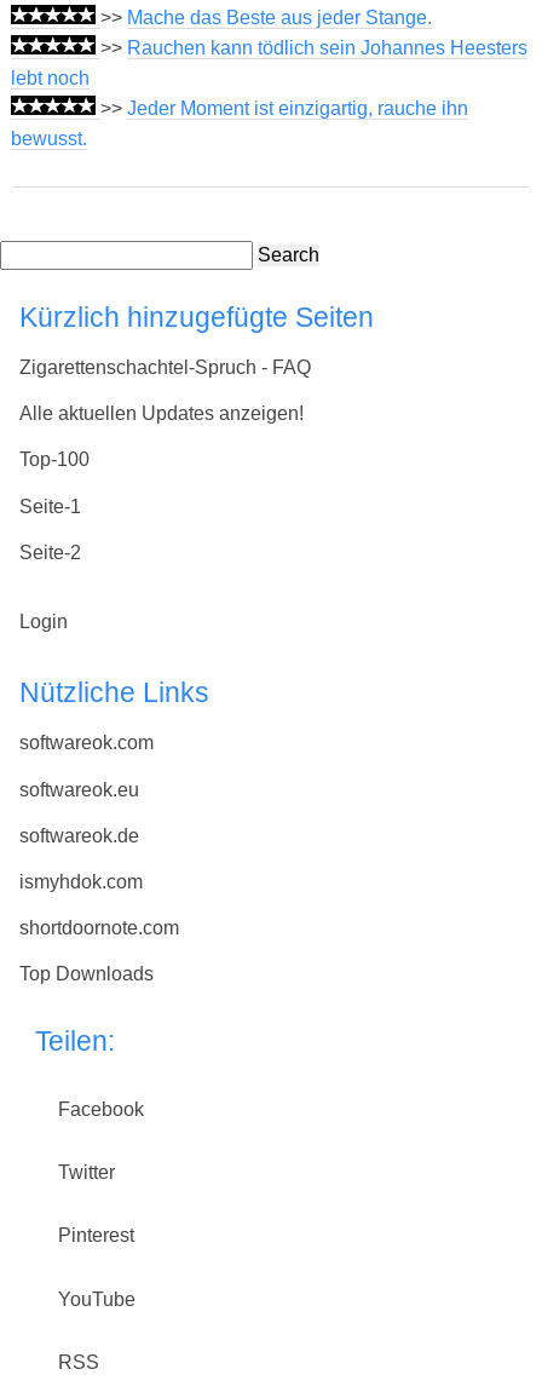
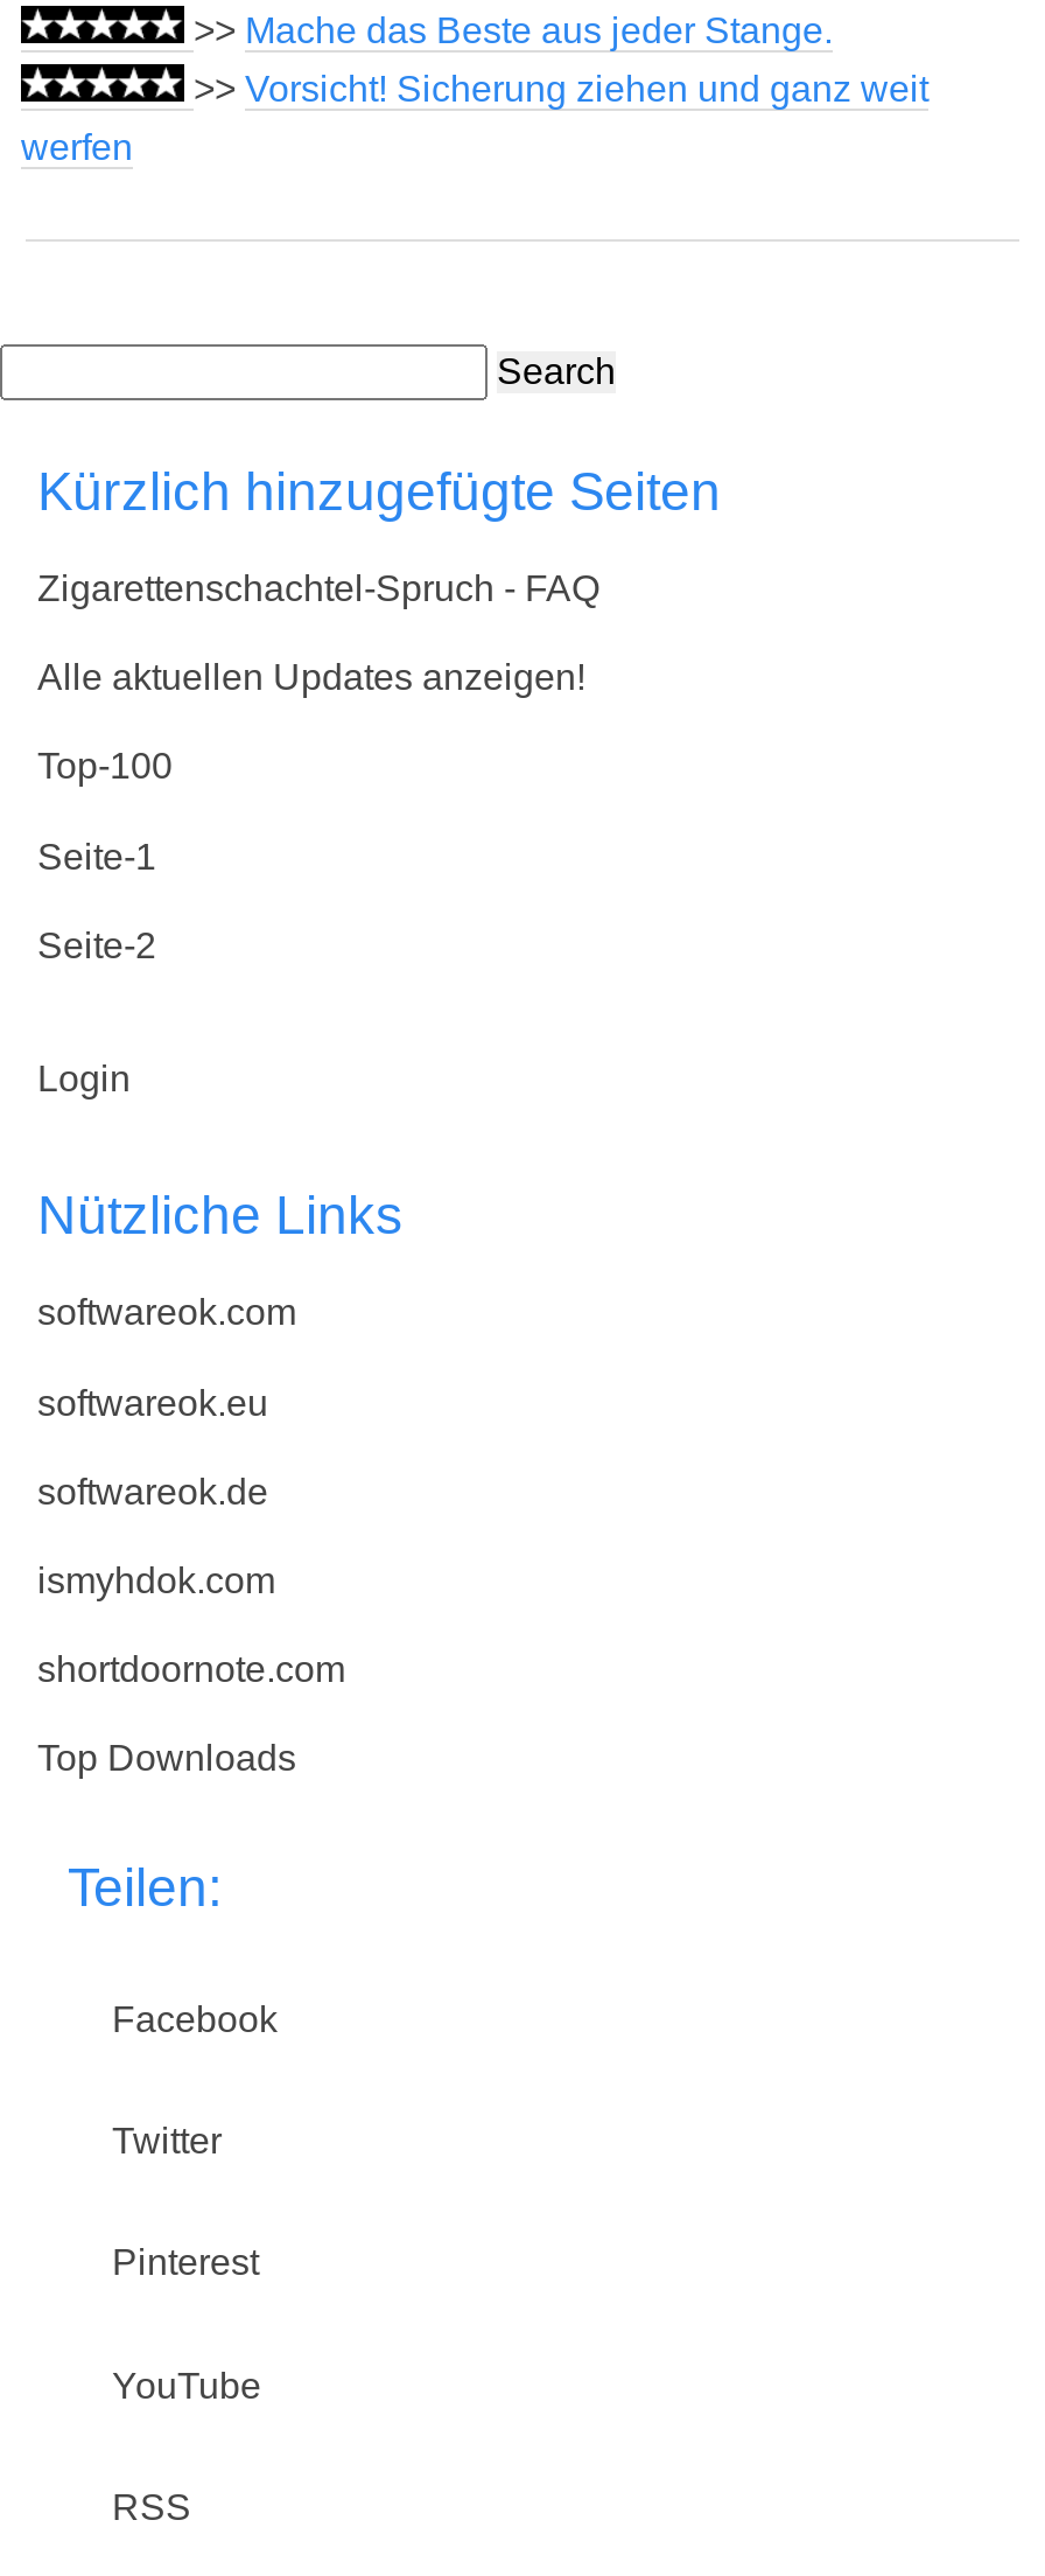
[11,37,527,148] >> Rauchen kann tödlich sein Johannes Heesters | lebt noch | >> Jeder Moment ist einzigartig, rauche ihn | bewusst. -> [21,68,928,166] >> Vorsicht! Sicherung ziehen und ganz weit | werfen

